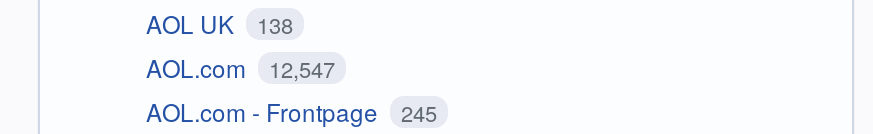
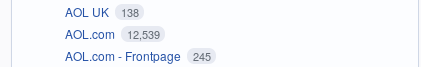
[146,50,335,84] AOL.com 12,547 -> [65,25,159,42] AOL.com 12,539

